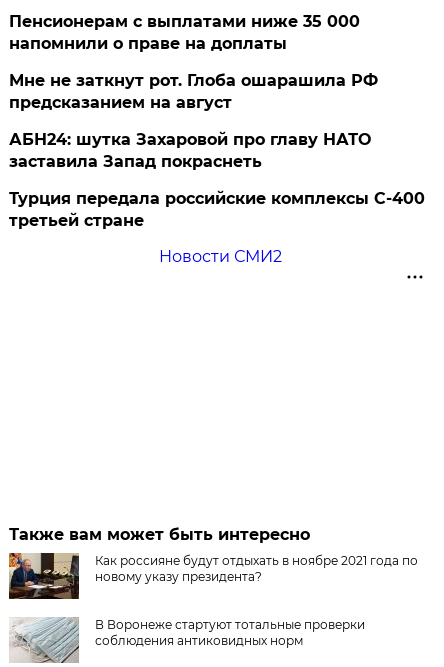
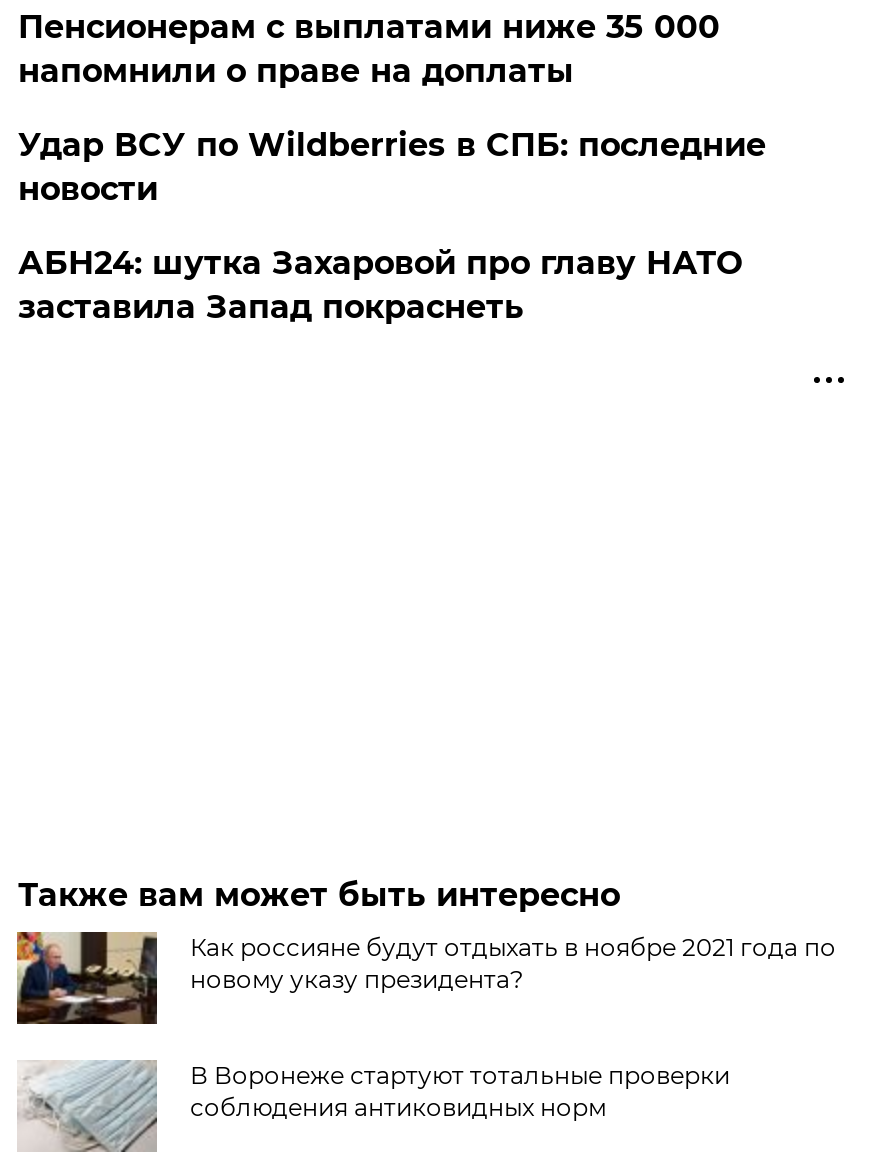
[9,71,378,112] Мне не заткнут рот. Глоба ошарашила РФ | предсказанием на август -> [18,126,766,208] Удар ВСУ по Wildberries в СПБ: последние | новости
[9,189,425,266] Турция передала российские комплексы С-400 | третьей стране | Новости СМИ2 -> none

